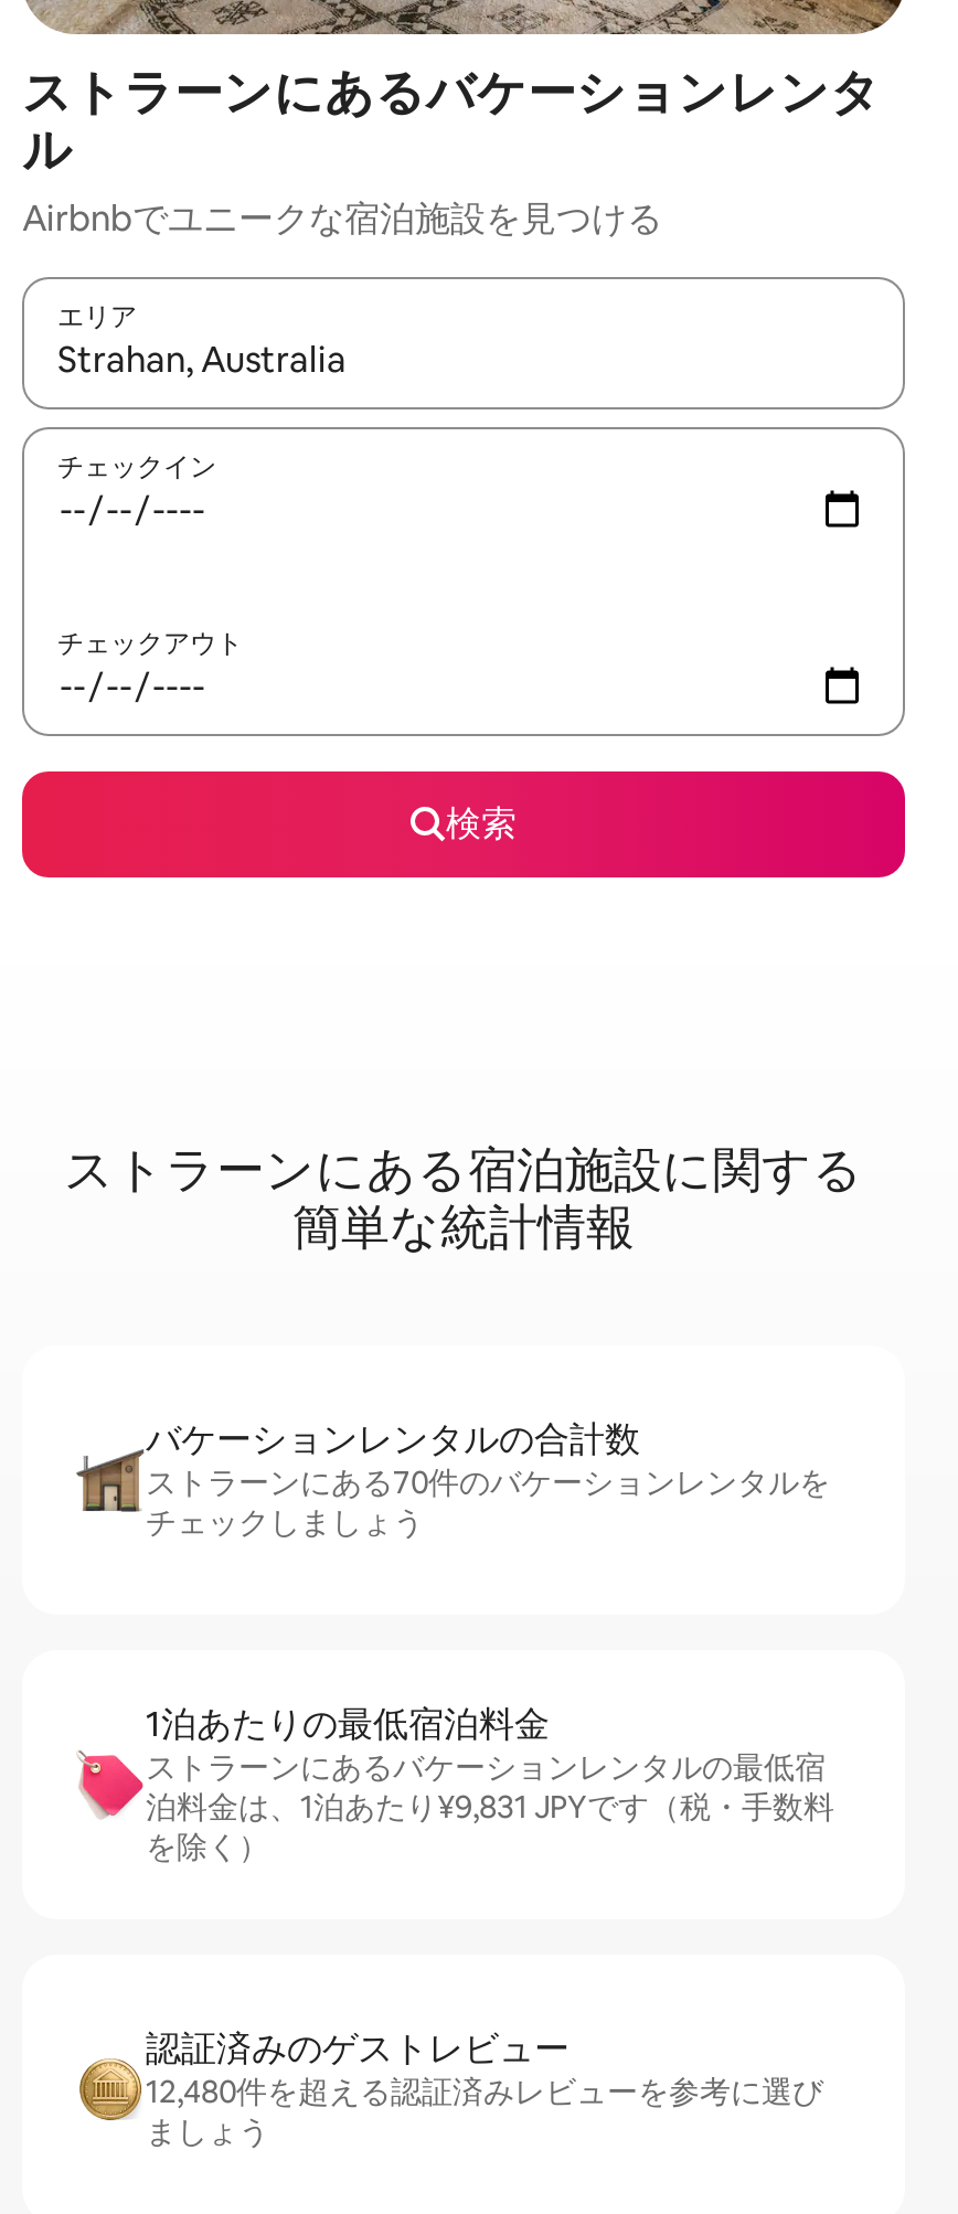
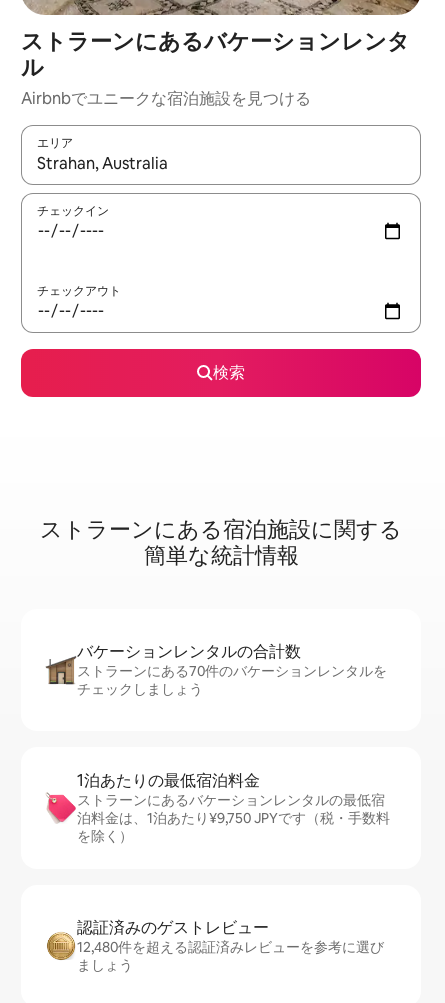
[146,1786,834,1826] 泊料金は、1泊あたり¥9,831 JPYです（税・手数料 -> [77,809,390,827] 泊料金は、1泊あたり¥9,750 JPYです（税・手数料

